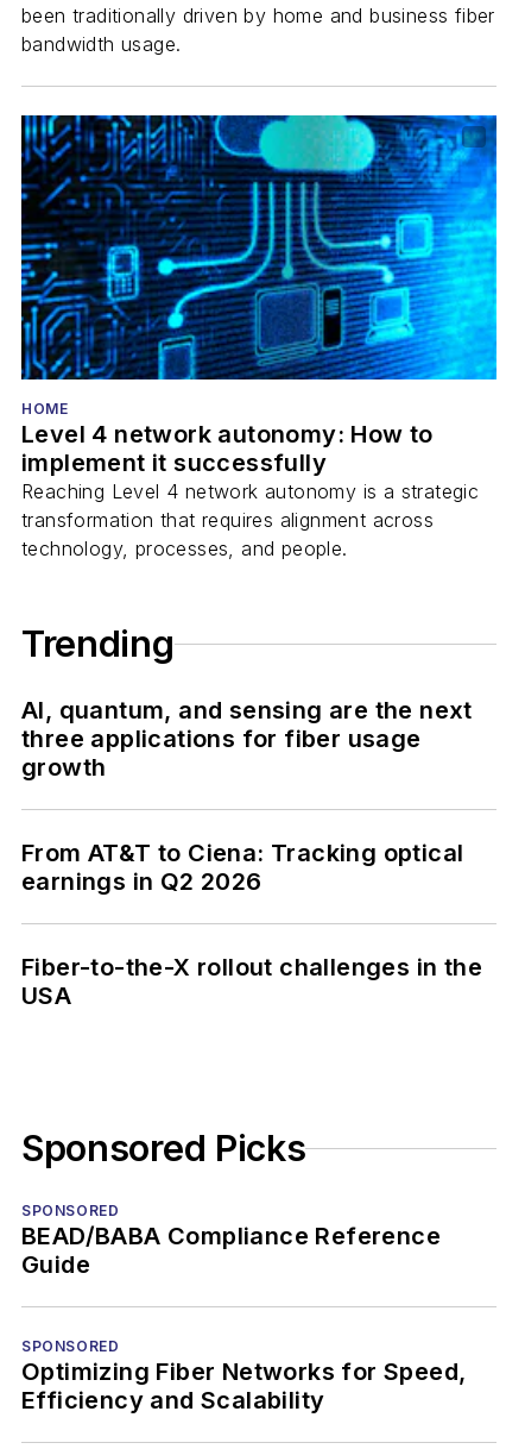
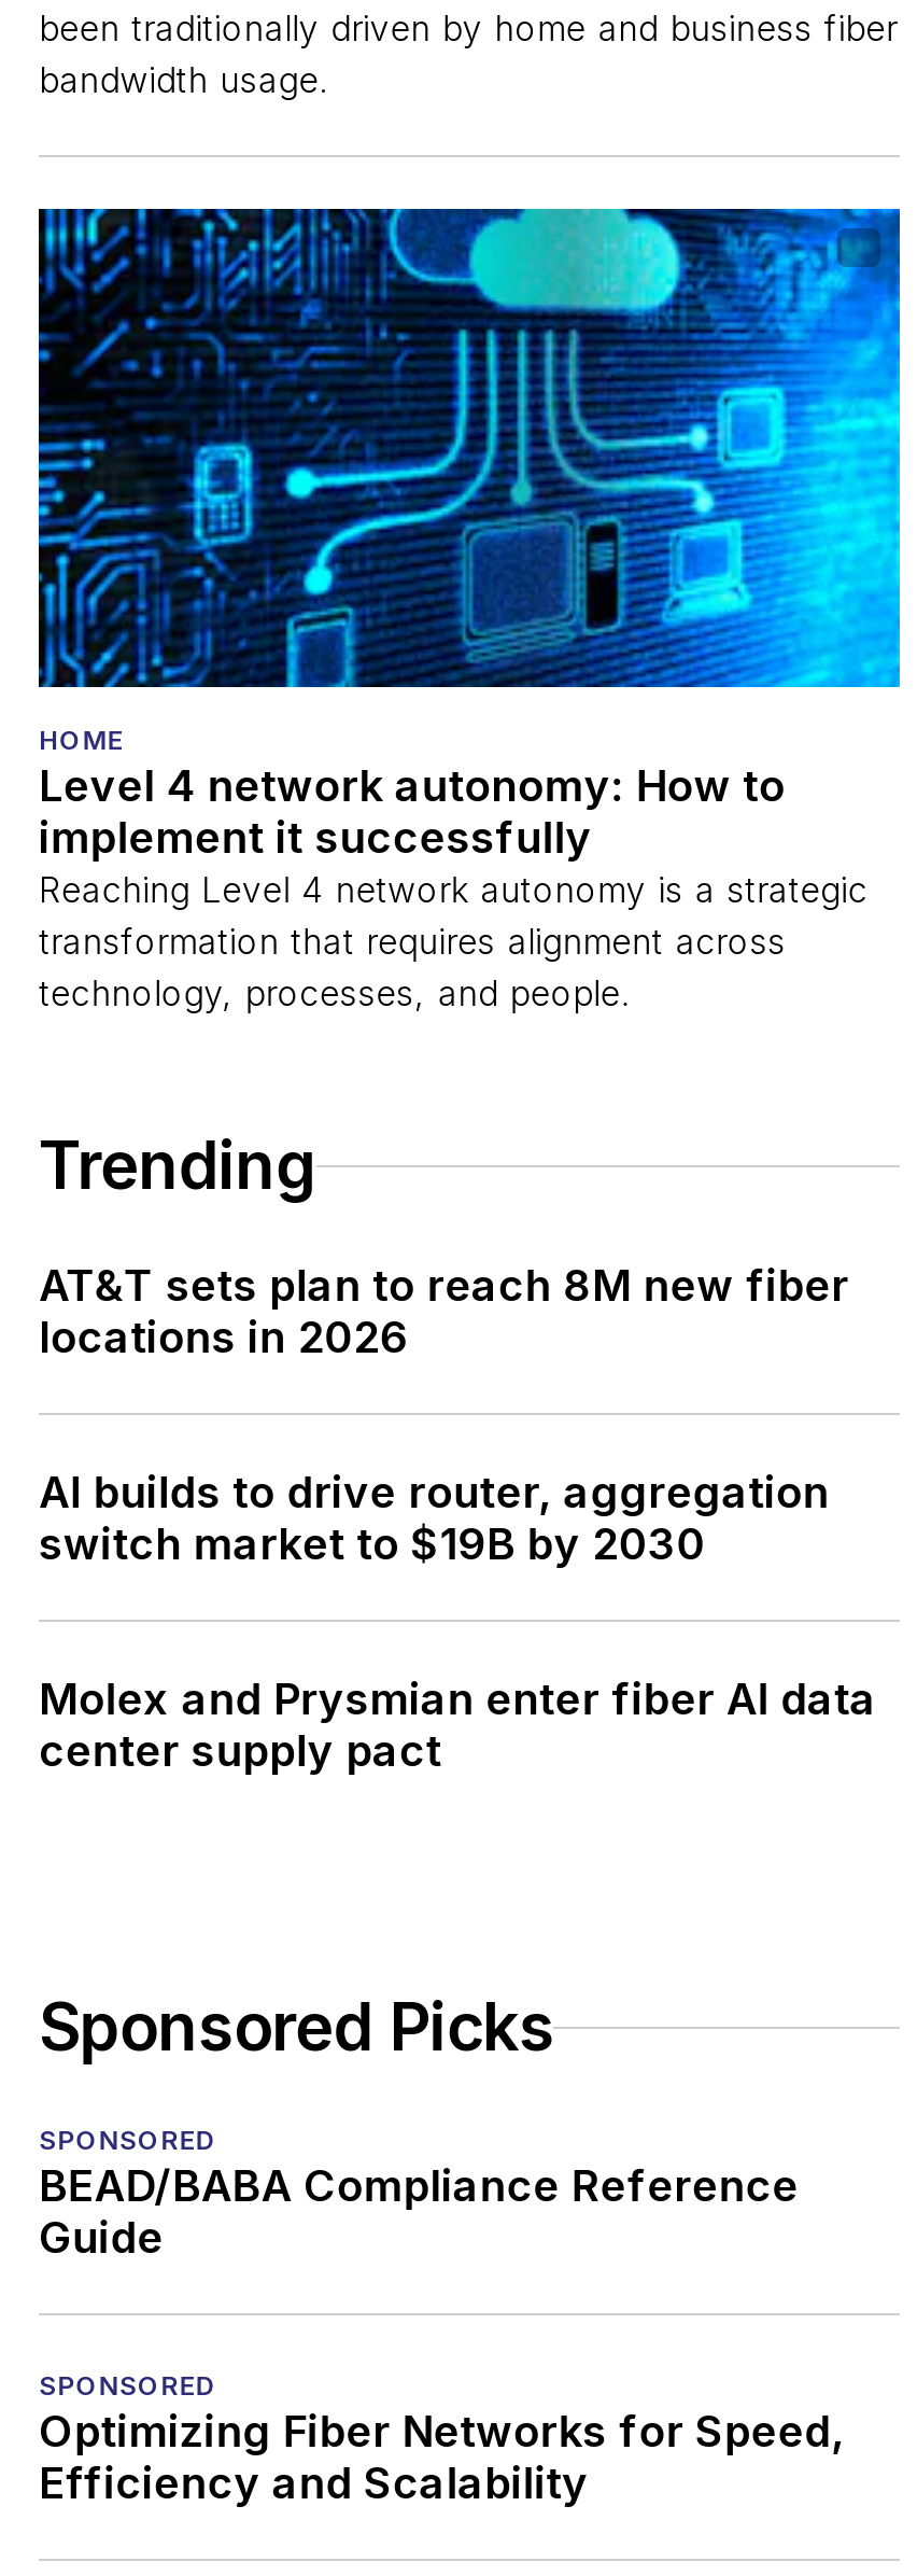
[21,696,473,782] AI, quantum, and sensing are the next | three applications for fiber usage | growth -> [39,1260,849,1364] AT&T sets plan to reach 8M new fiber | locations in 2026
[21,839,464,896] From AT&T to Ciena: Tracking optical | earnings in Q2 2026 -> [39,1467,829,1571] AI builds to drive router, aggregation | switch market to $19B by 2030
[21,953,483,1010] Fiber-to-the-X rollout challenges in the | USA -> [39,1674,877,1777] Molex and Prysmian enter fiber AI data | center supply pact

